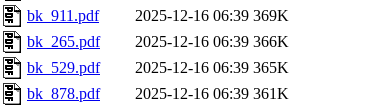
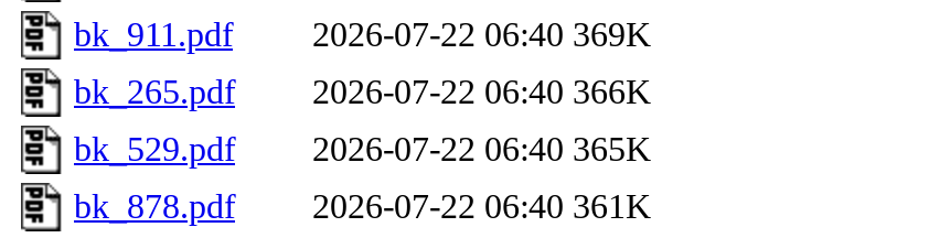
[135,7,289,24] 2025-12-16 06:39 369K -> [312,16,652,54] 2026-07-22 06:40 369K
[135,33,289,50] 2025-12-16 06:39 366K -> [312,74,652,111] 2026-07-22 06:40 366K
[135,59,289,76] 2025-12-16 06:39 365K -> [312,131,652,168] 2026-07-22 06:40 365K
[135,85,289,102] 2025-12-16 06:39 361K -> [312,188,652,226] 2026-07-22 06:40 361K

